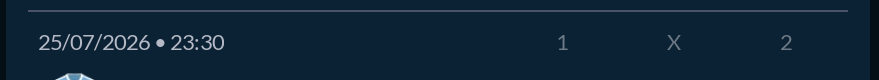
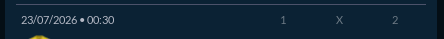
[38,28,224,54] 25/07/2026 • 23:30 -> [21,13,114,26] 23/07/2026 • 00:30

